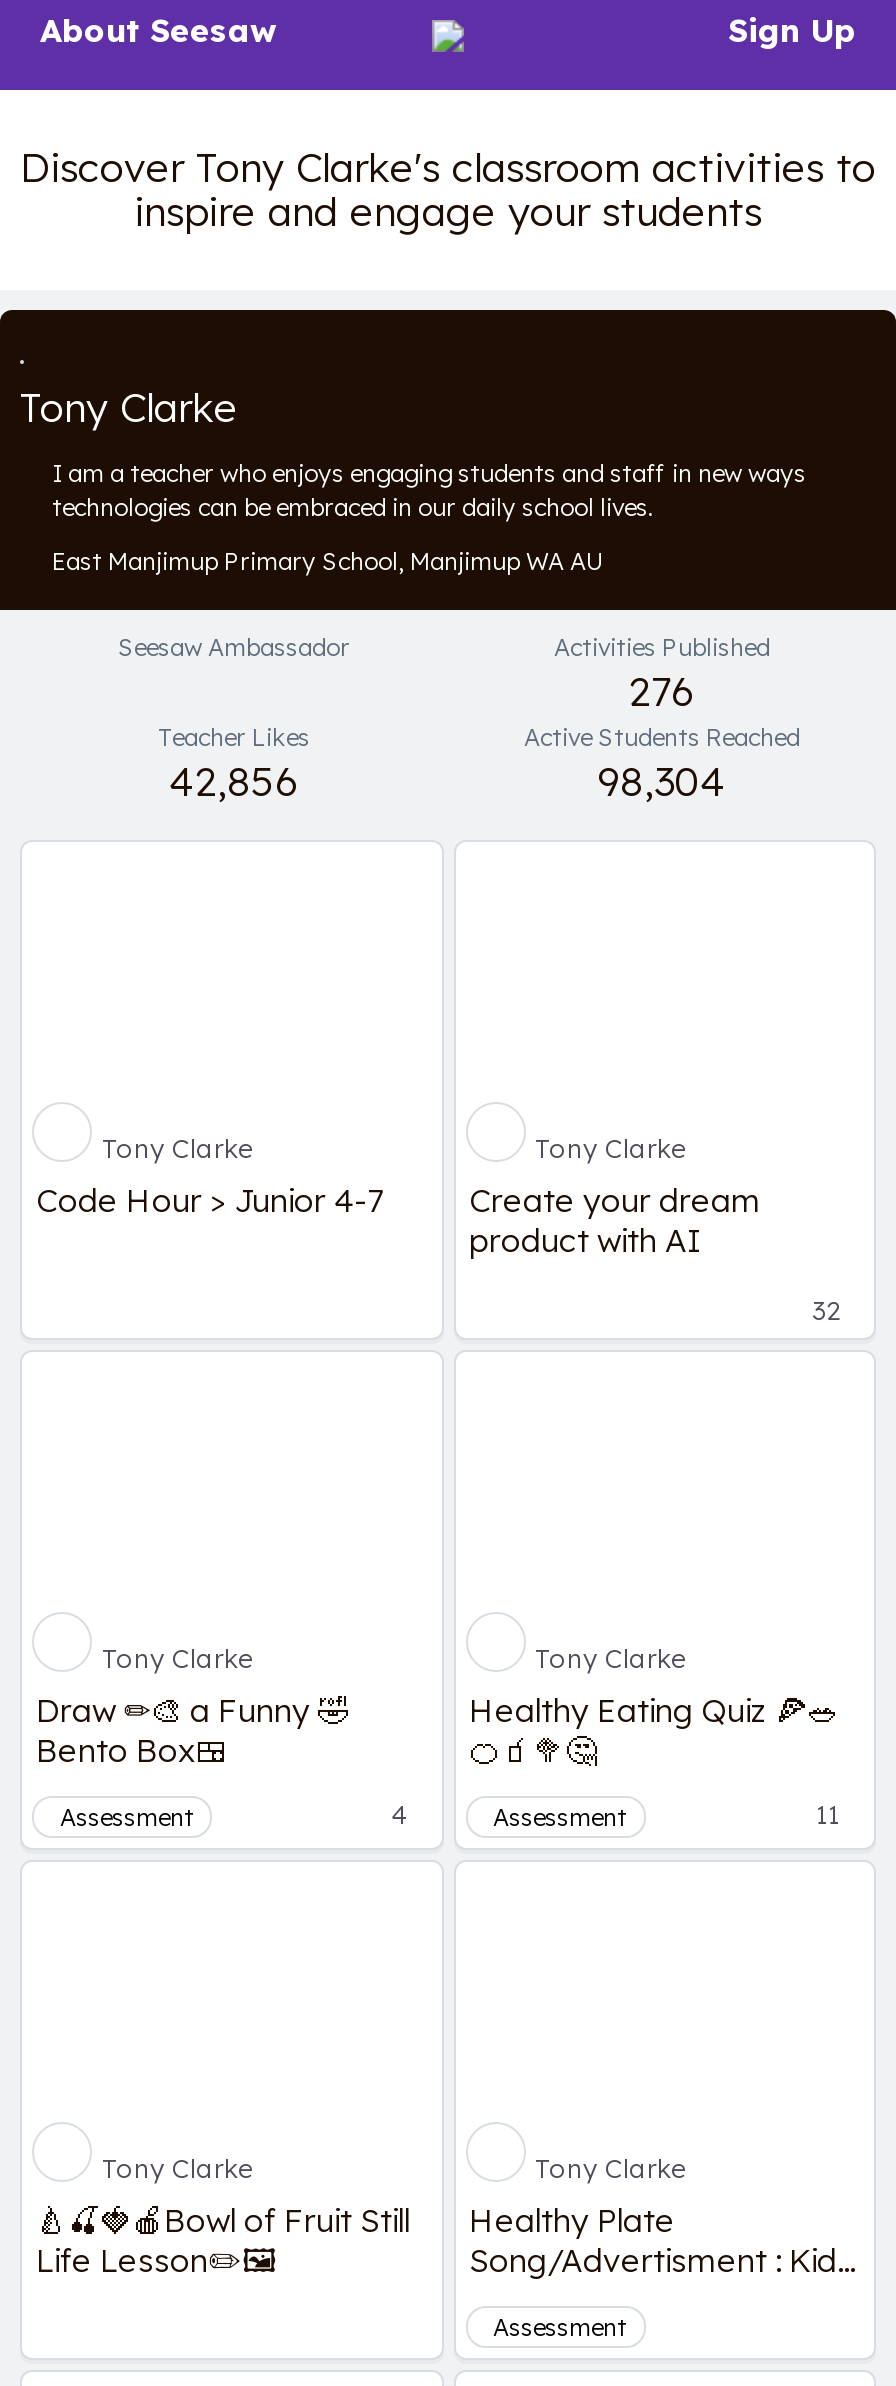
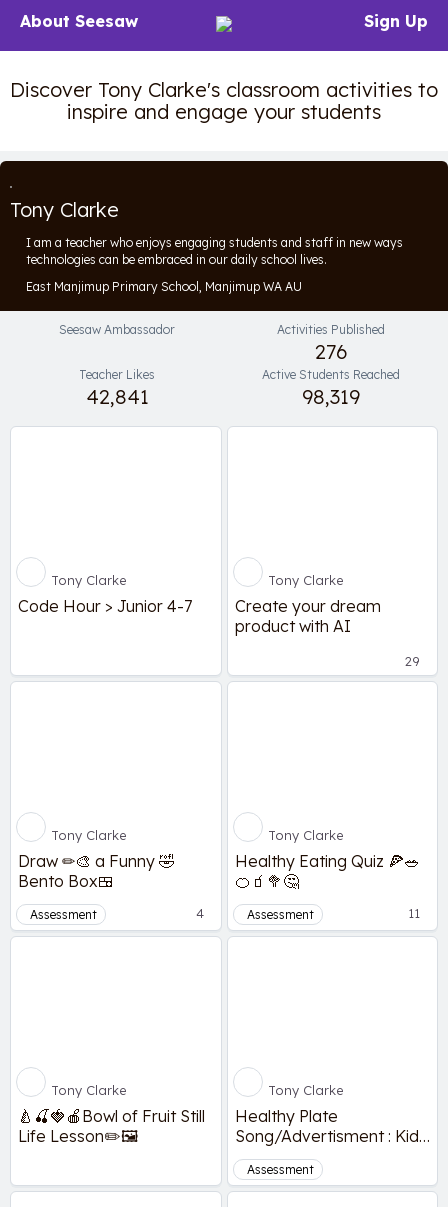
[169,756,299,806] 42,856 -> [85,384,148,409] 42,841
[598,756,726,806] 98,304 -> [302,384,360,409] 98,319
[812,1294,840,1326] 32 -> [405,653,420,669] 29

